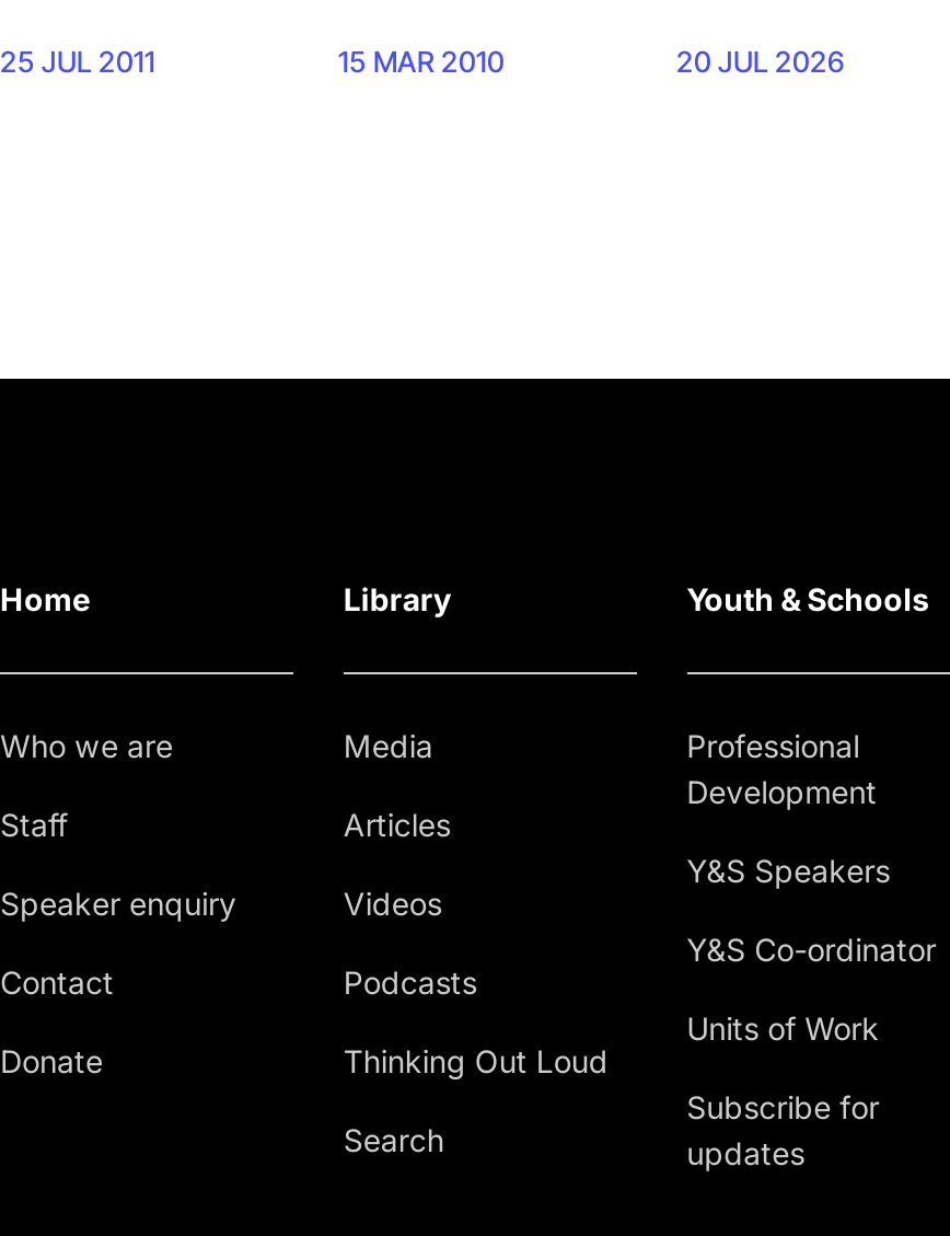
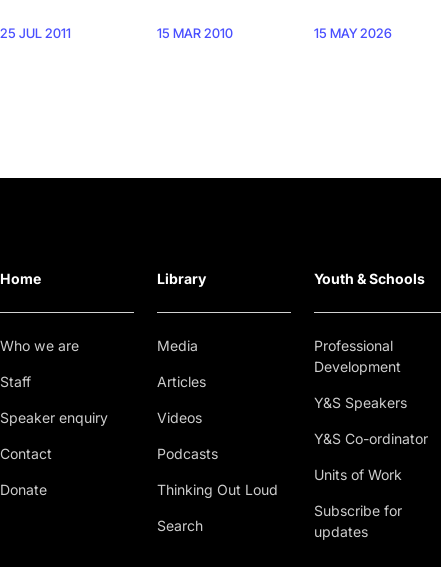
[676,44,845,79] 20 JUL 2026 -> [314,25,392,41] 15 MAY 2026

